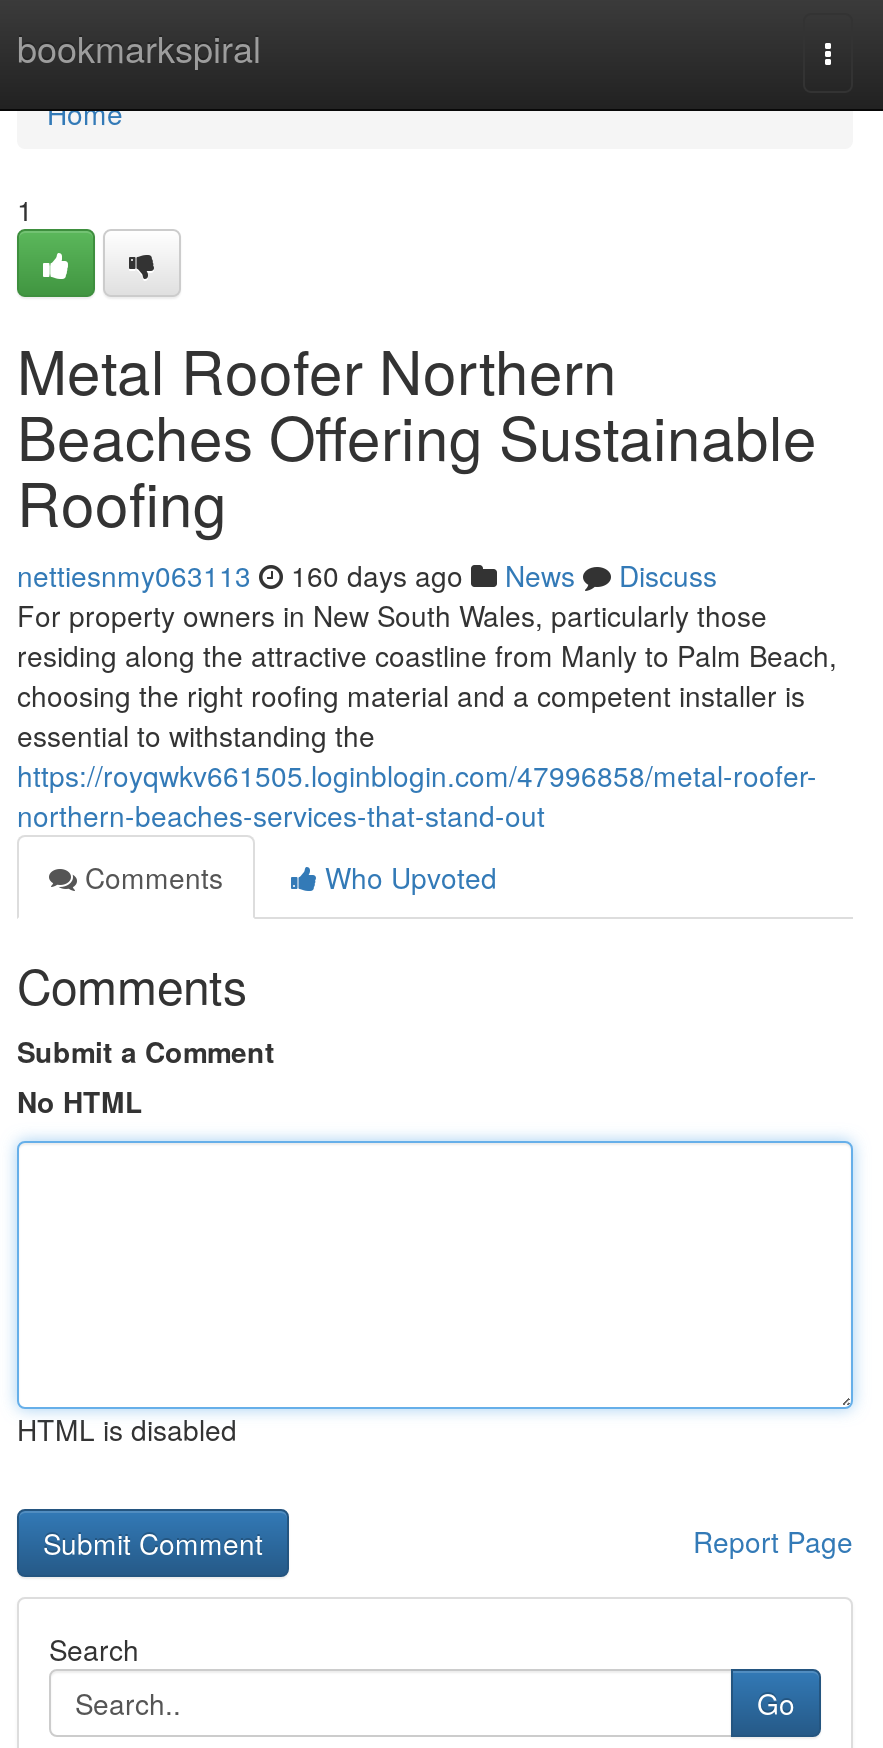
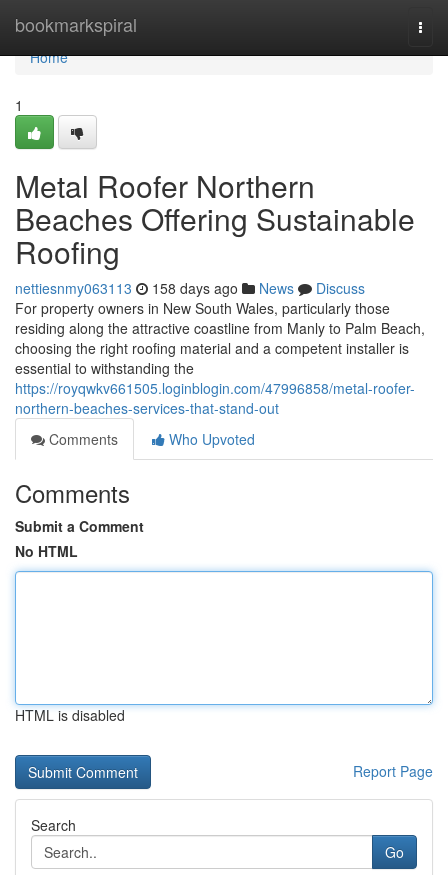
[17,555,717,595] nettiesnmy063113 160 days ago News Discuss -> [15,278,365,298] nettiesnmy063113 158 days ago News Discuss

